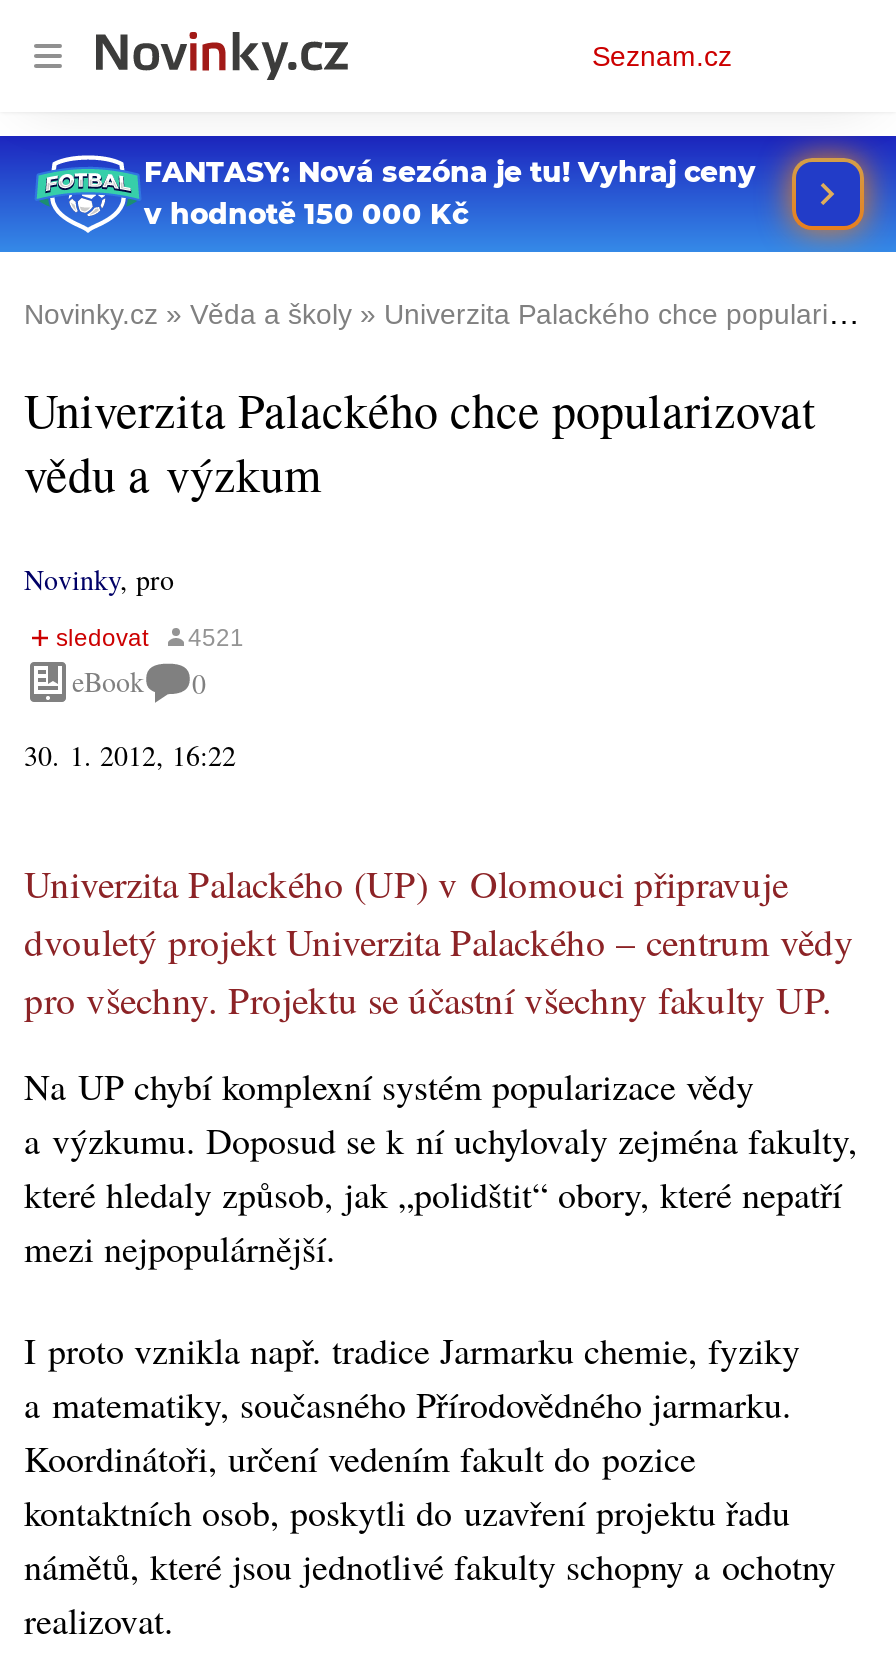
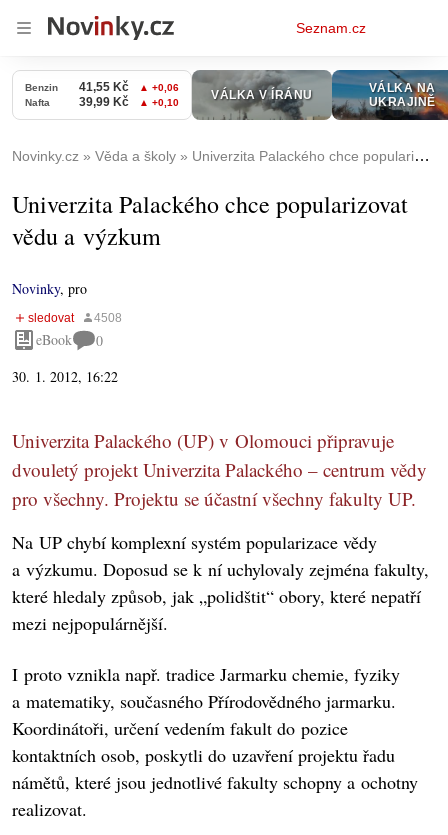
[6,134,890,254] [image] -> [3,68,445,125] [image]

